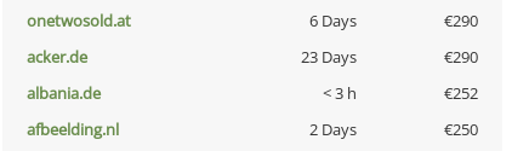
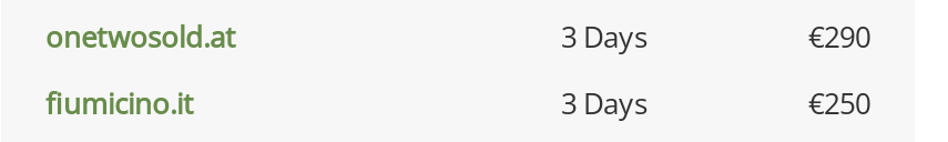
[309,10,356,31] 6 Days -> [561,17,648,57] 3 Days
[27,46,478,140] acker.de | 23 Days | €290 | albania.de | < 3 h | €252 | afbeelding.nl | 2 Days -> [45,83,648,123] fiumicino.it | 3 Days

